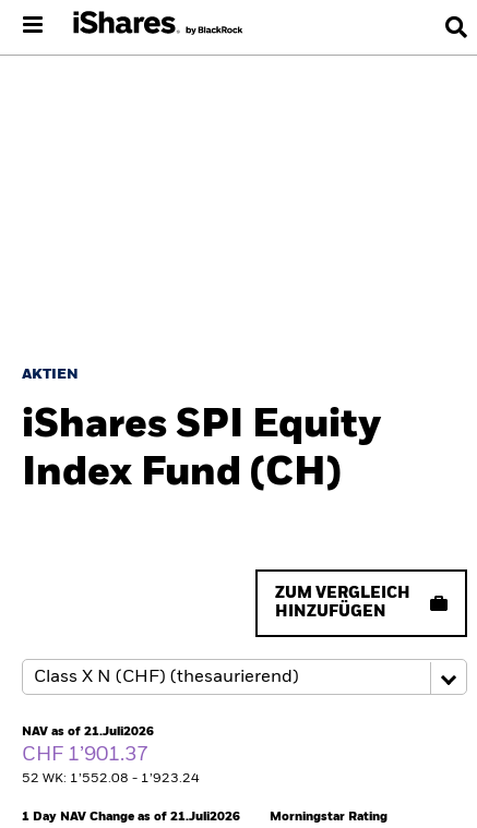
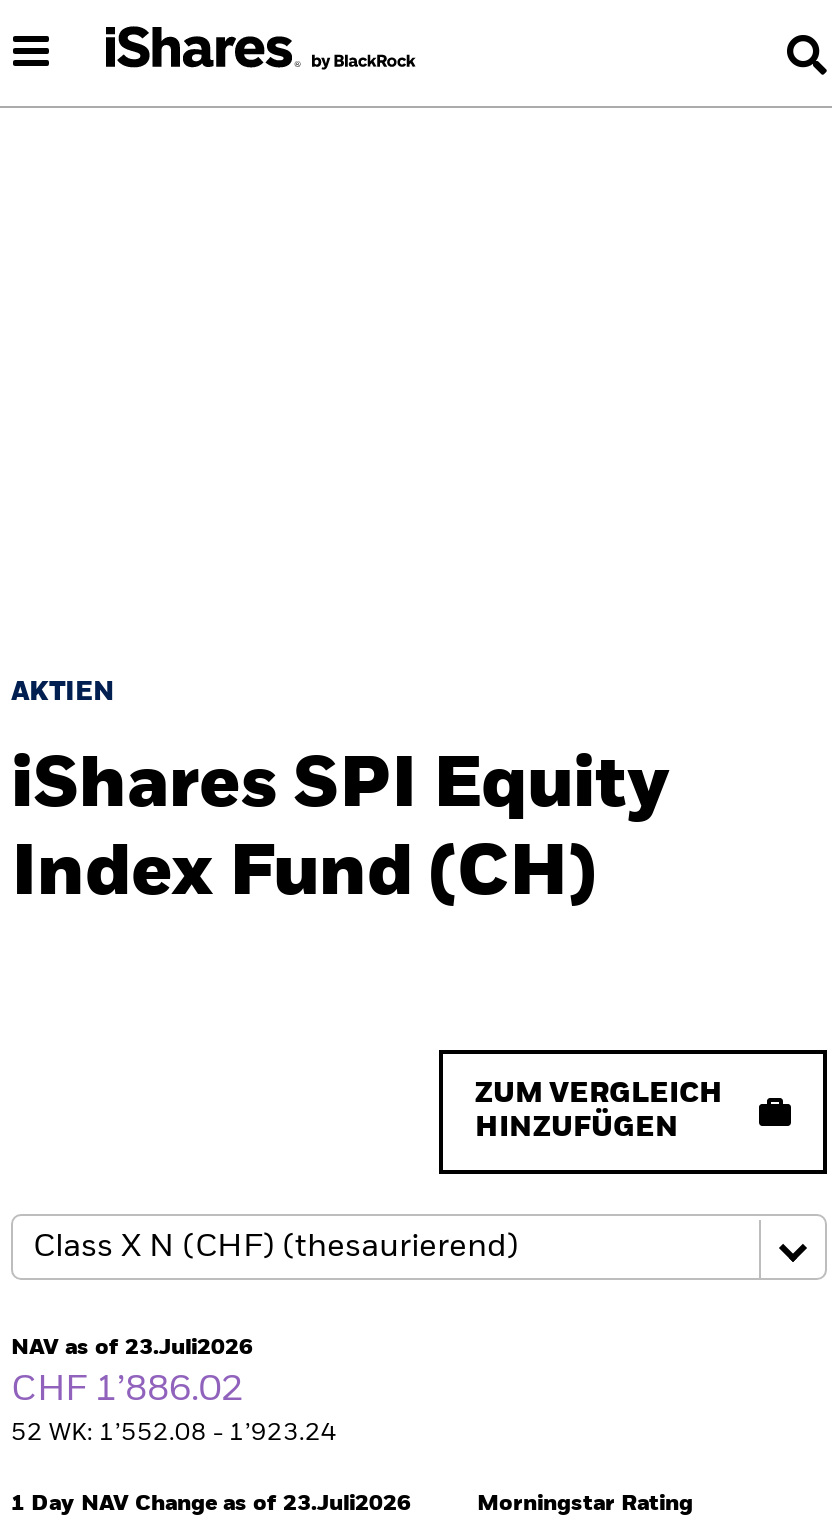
[22,725,154,737] NAV as of 21.Juli2026 -> [11,1336,253,1358] NAV as of 23.Juli2026
[22,745,153,765] CHF 1’901.37 -> [11,1372,251,1408] CHF 1’886.02
[22,811,240,823] 1 Day NAV Change as of 21.Juli2026 -> [11,1492,411,1514] 1 Day NAV Change as of 23.Juli2026

